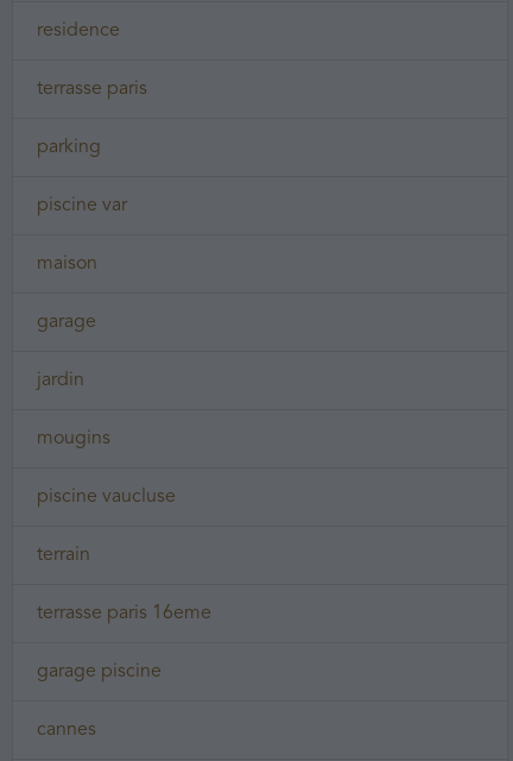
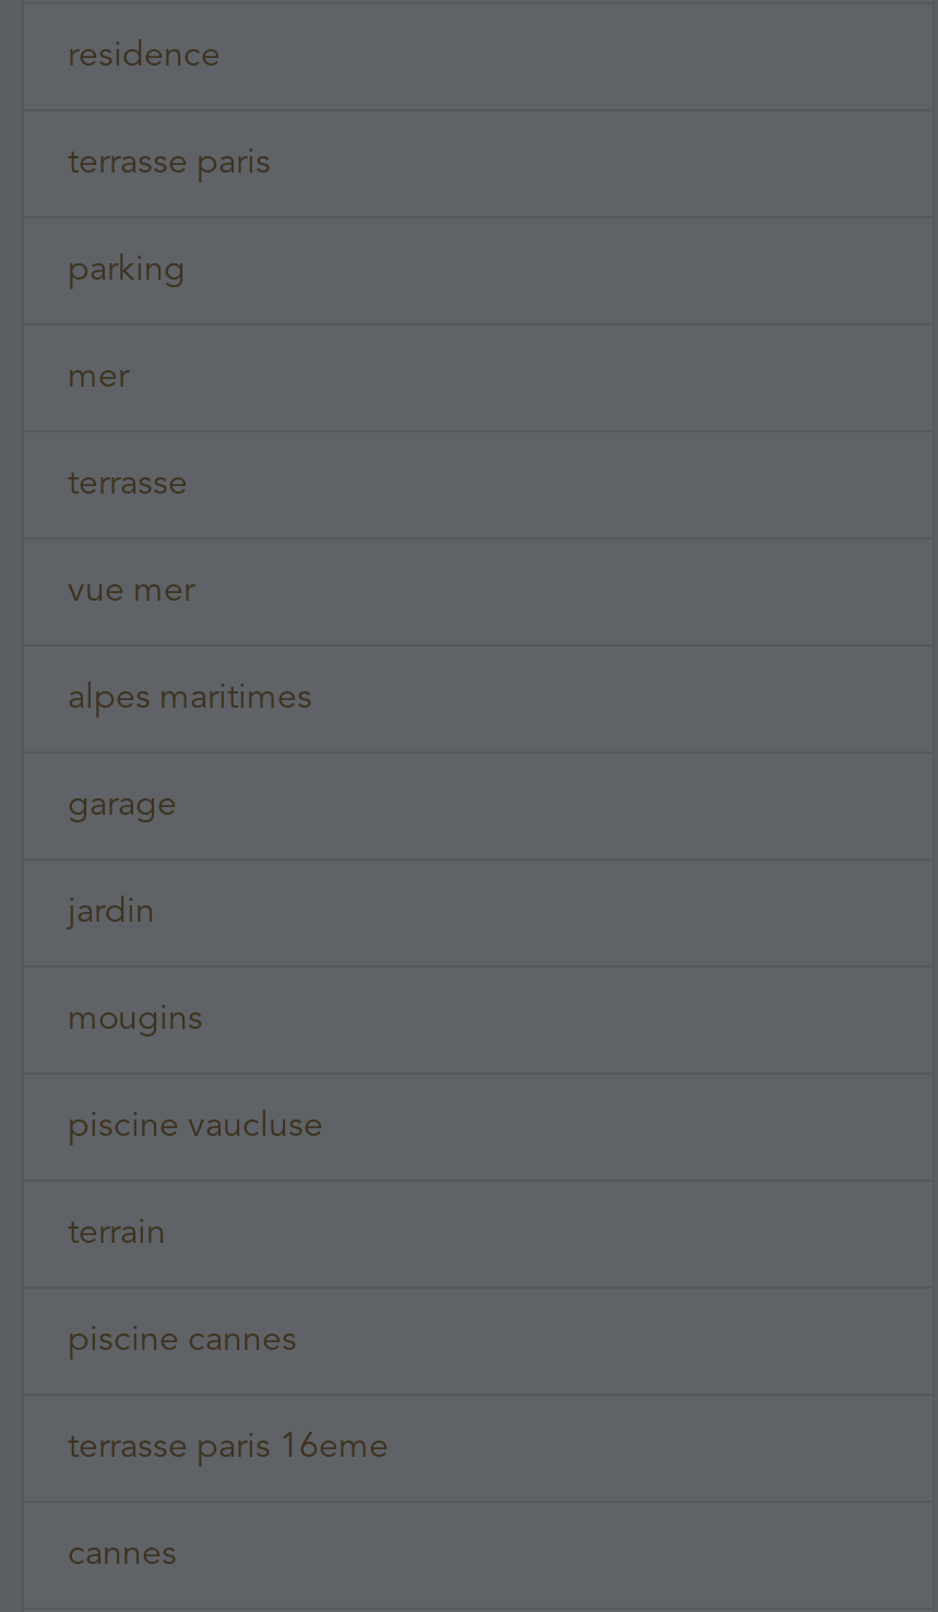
[37,196,127,273] piscine var | maison -> [68,360,312,716] mer | terrasse | vue mer | alpes maritimes
none -> [68,1324,297,1359] piscine cannes
moved [37,604,211,623] -> [68,1431,389,1466]: terrasse paris 16eme
[37,662,161,681] garage piscine -> none

